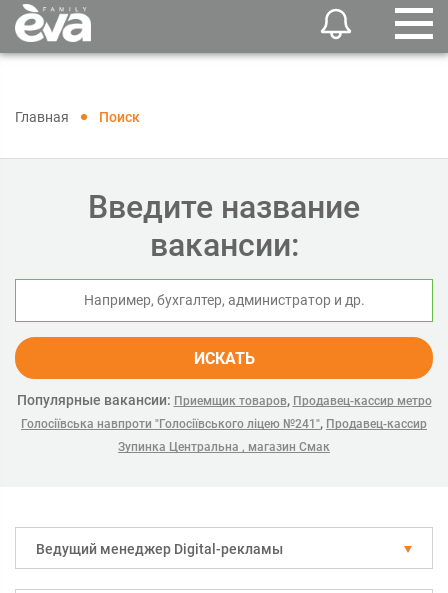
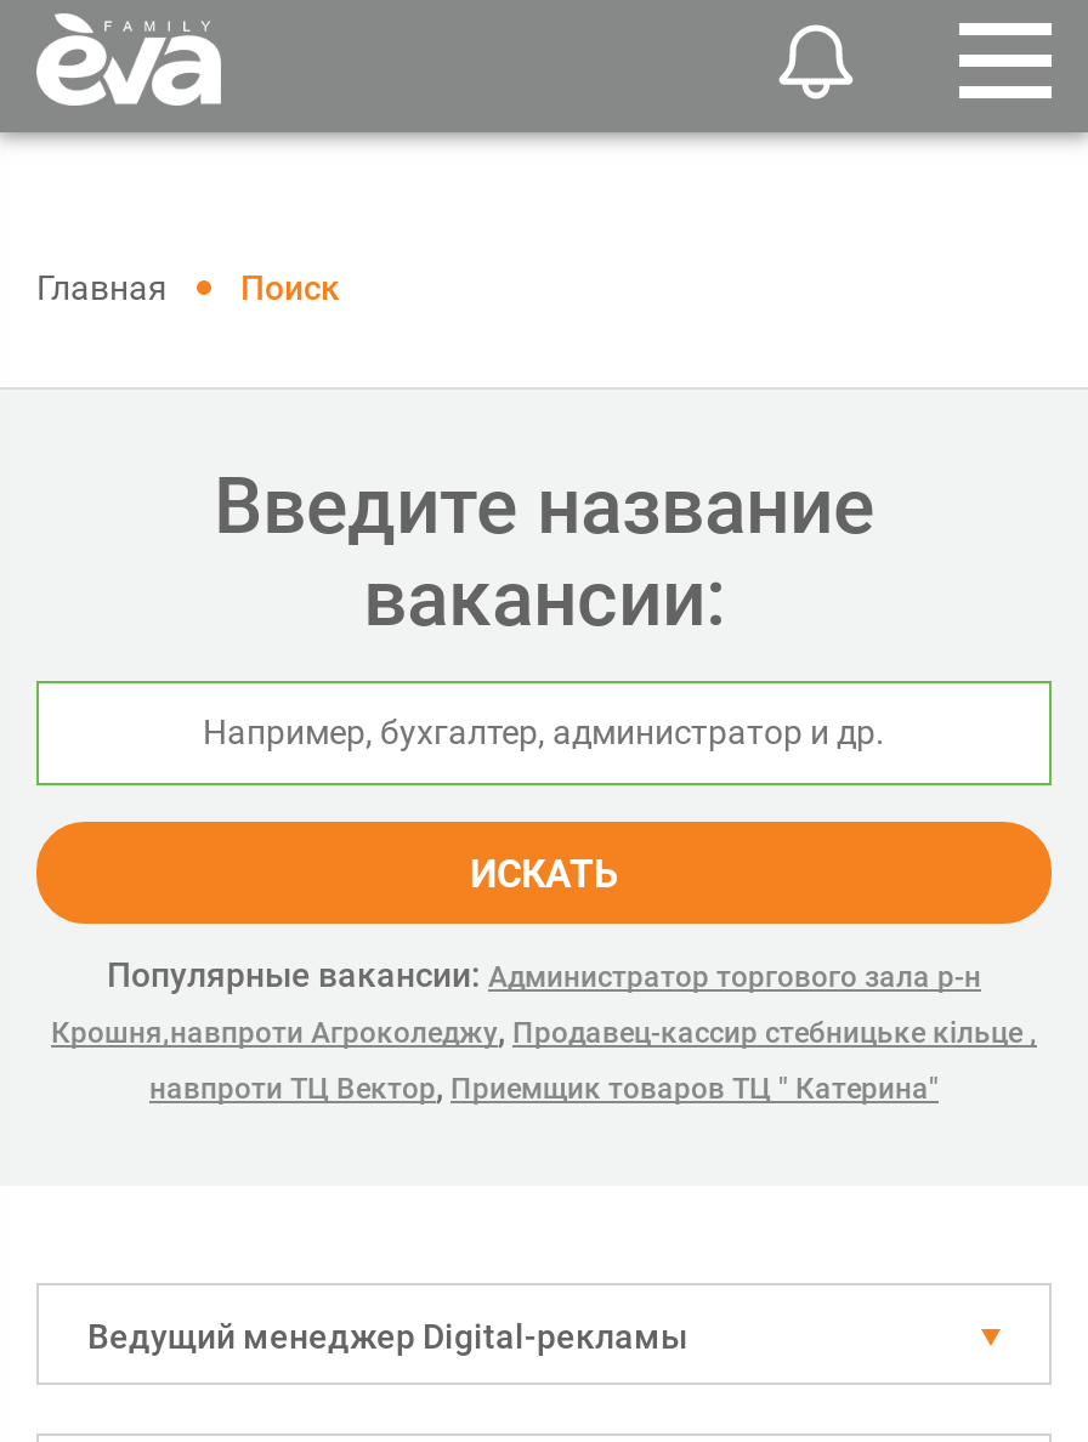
[16,392,431,454] Популярные вакансии: Приемщик товаров, Продавец-кассир метро | Голосіївська навпроти "Голосіївського ліцею №241", Продавец-кассир | Зупинка Центральна , магазин Смак -> [51,955,1037,1106] Популярные вакансии: Администратор торгового зала р-н | Крошня,навпроти Агроколеджу, Продавец-кассир стебницьке кільце , | навпроти ТЦ Вектор, Приемщик товаров ТЦ " Катерина"

